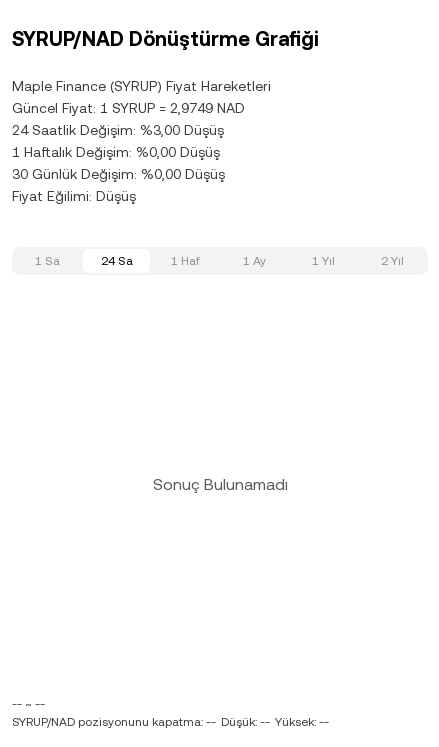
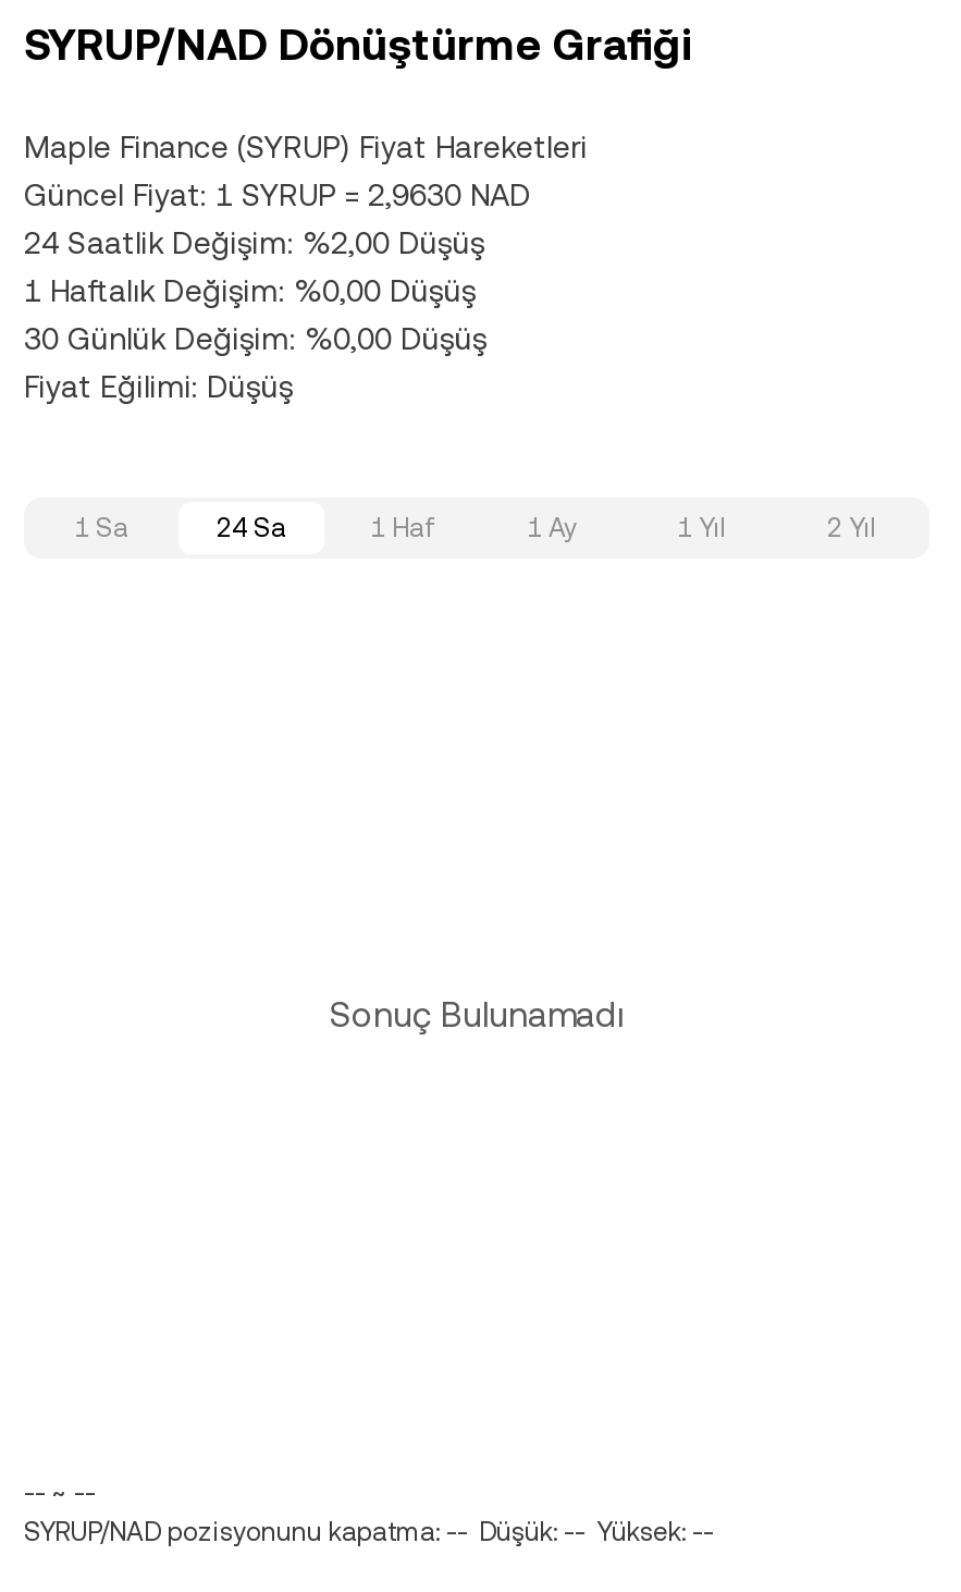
[12,100,245,116] Güncel Fiyat: 1 SYRUP = 2,9749 NAD -> [24,177,531,212] Güncel Fiyat: 1 SYRUP = 2,9630 NAD
[12,122,224,138] 24 Saatlik Değişim: %3,00 Düşüş -> [24,225,485,260] 24 Saatlik Değişim: %2,00 Düşüş

